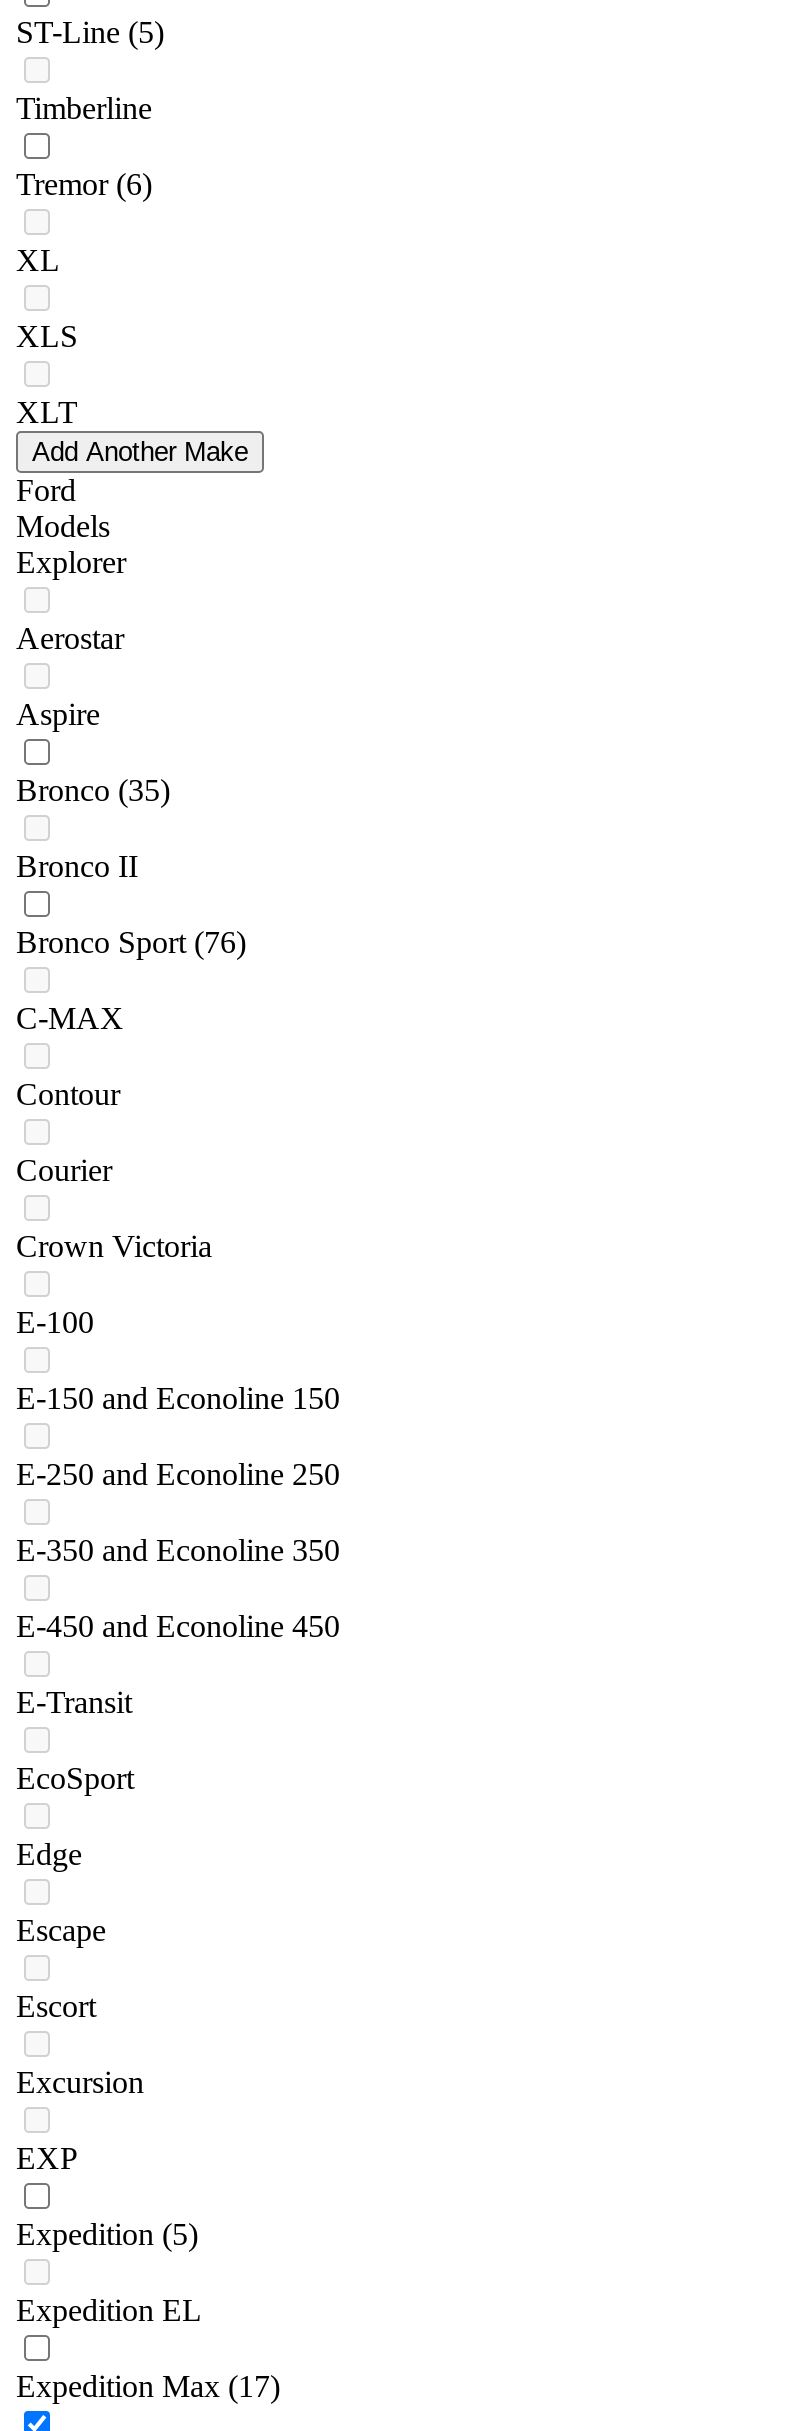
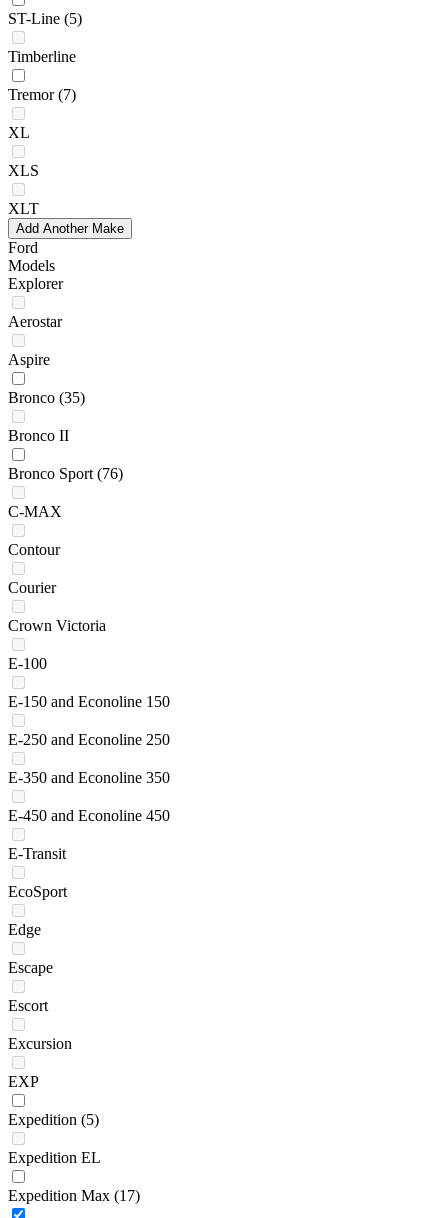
[16,168,152,202] Tremor (6) -> [8,86,76,103] Tremor (7)

